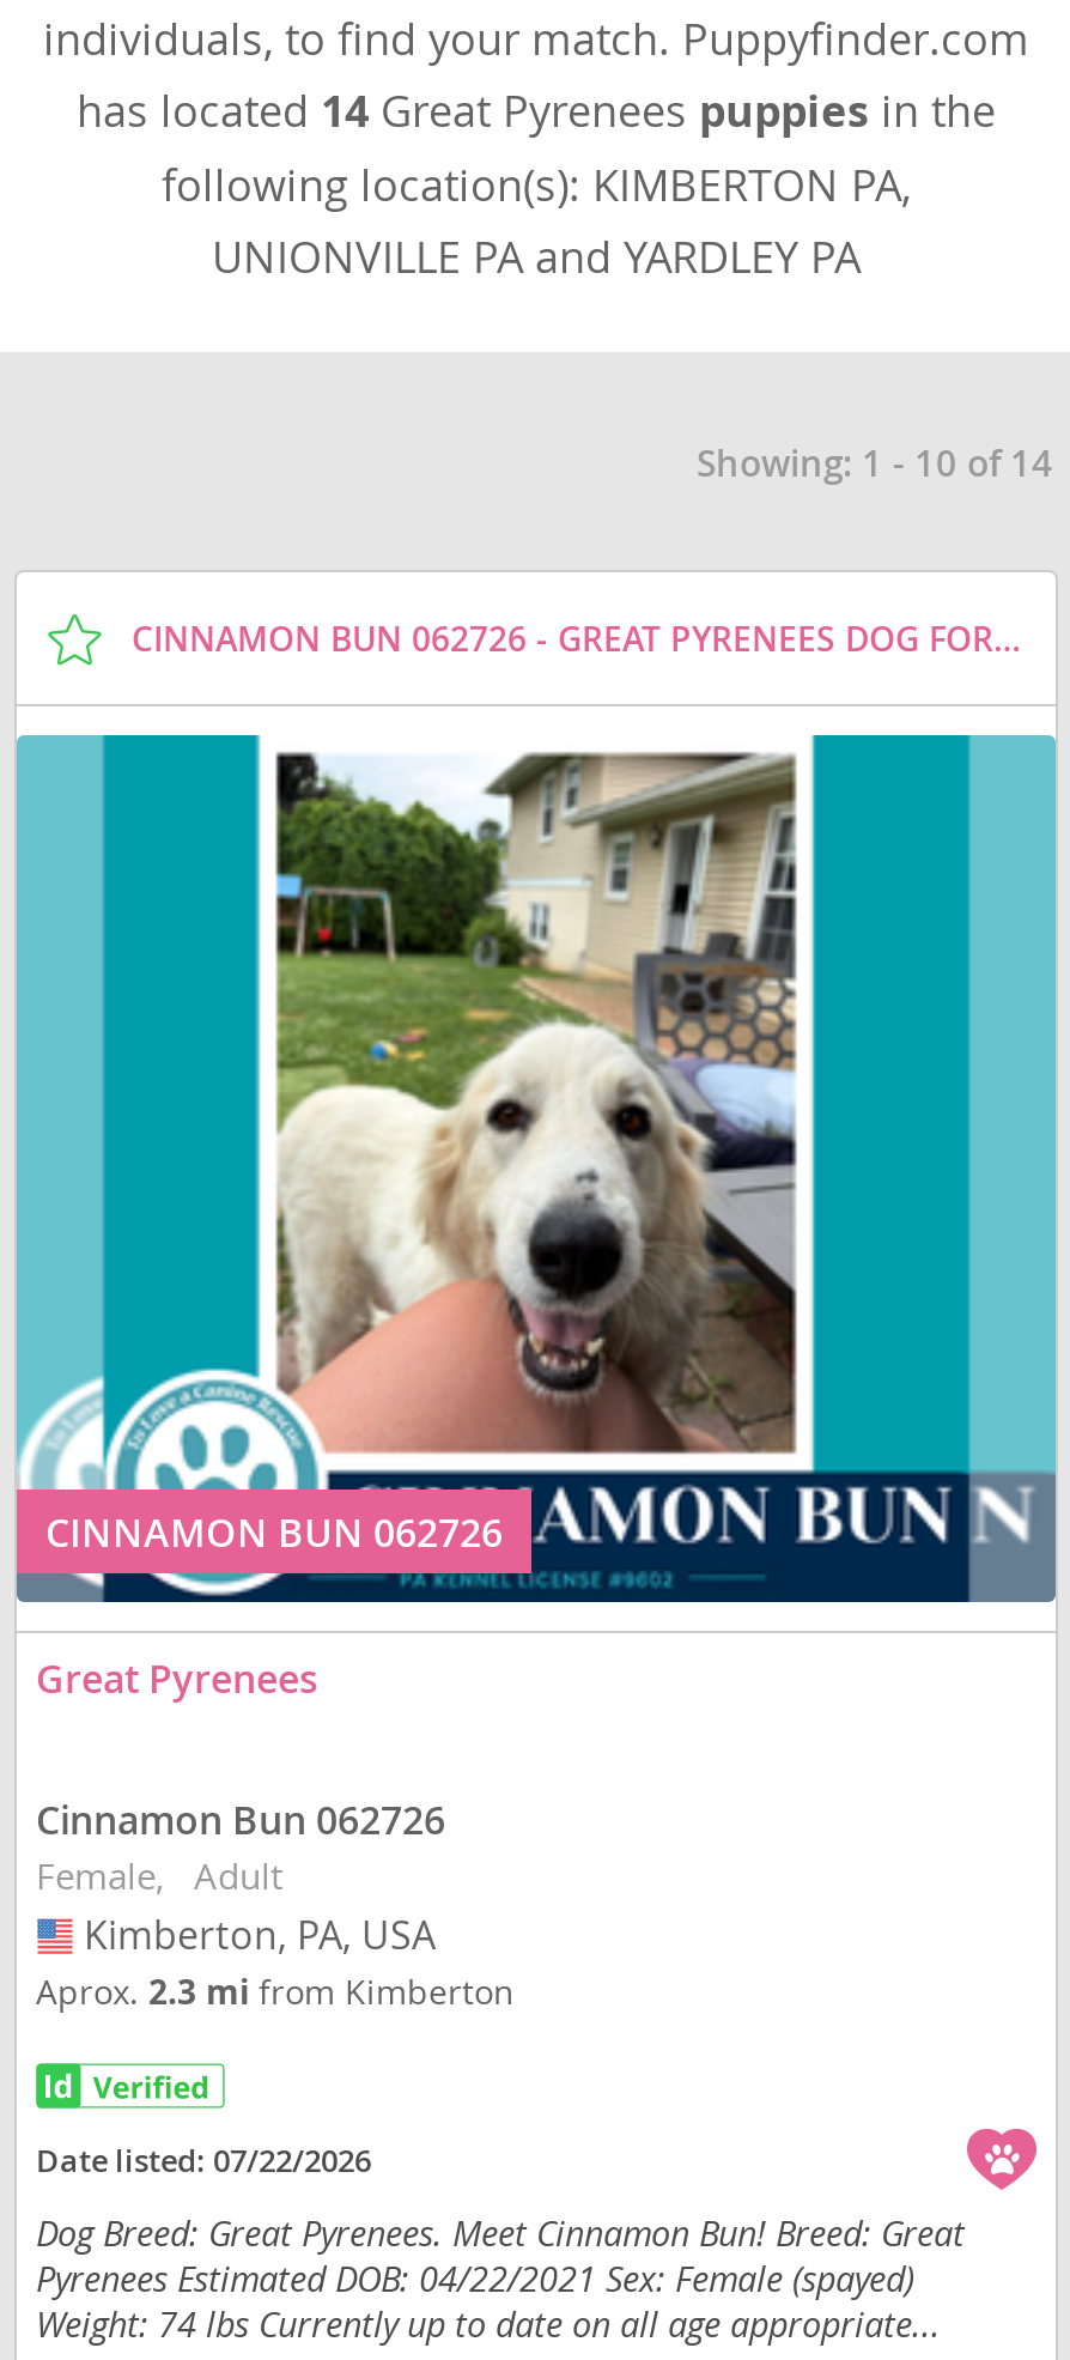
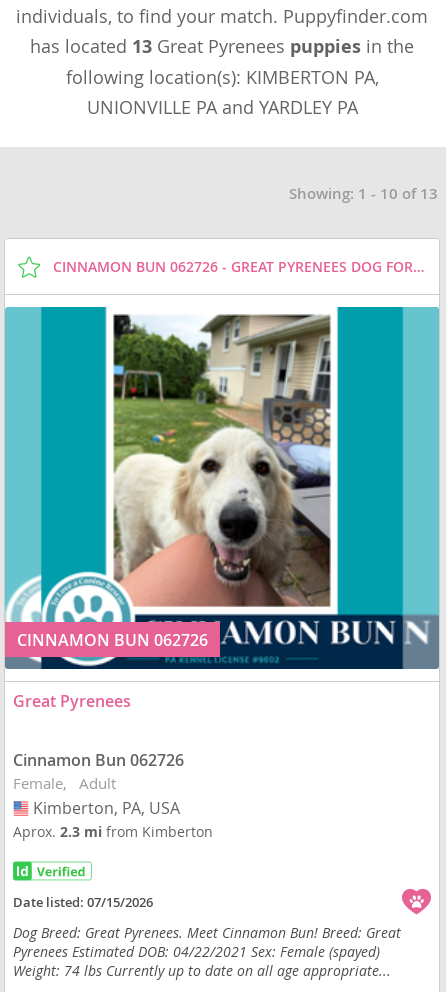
[77,82,996,142] has located 14 Great Pyrenees puppies in the -> [30,34,414,59] has located 13 Great Pyrenees puppies in the
[697,439,1053,489] Showing: 1 - 10 of 14 -> [289,183,438,204] Showing: 1 - 10 of 13
[36,2138,371,2181] Date listed: 07/22/2026 -> [13,893,153,911] Date listed: 07/15/2026

